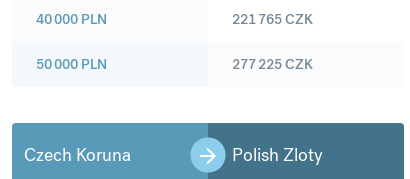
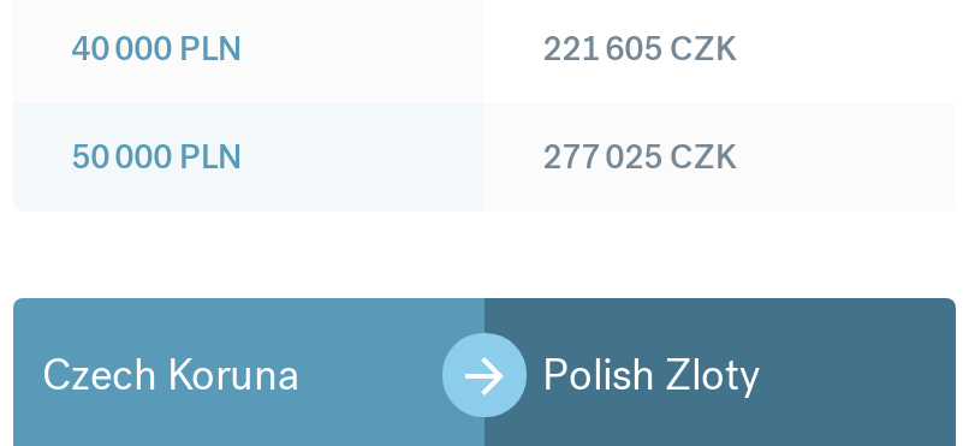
[232,10,313,28] 221 765 CZK -> [542,27,737,70] 221 605 CZK
[232,55,313,73] 277 225 CZK -> [542,135,737,178] 277 025 CZK

